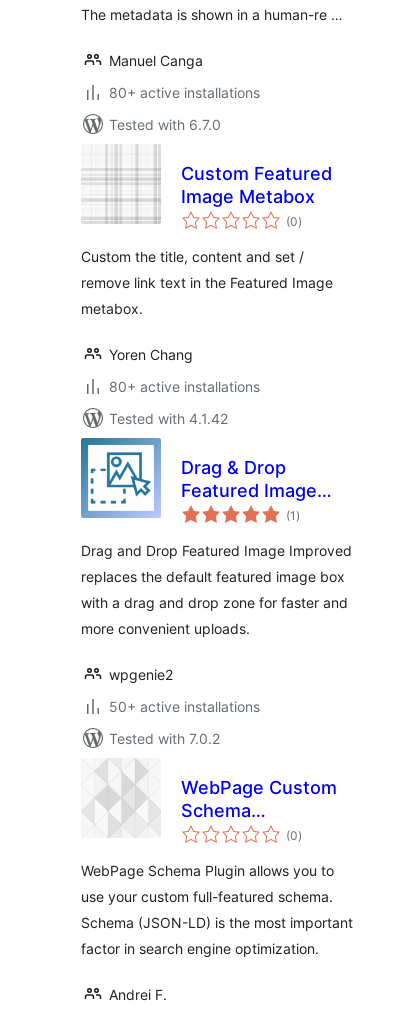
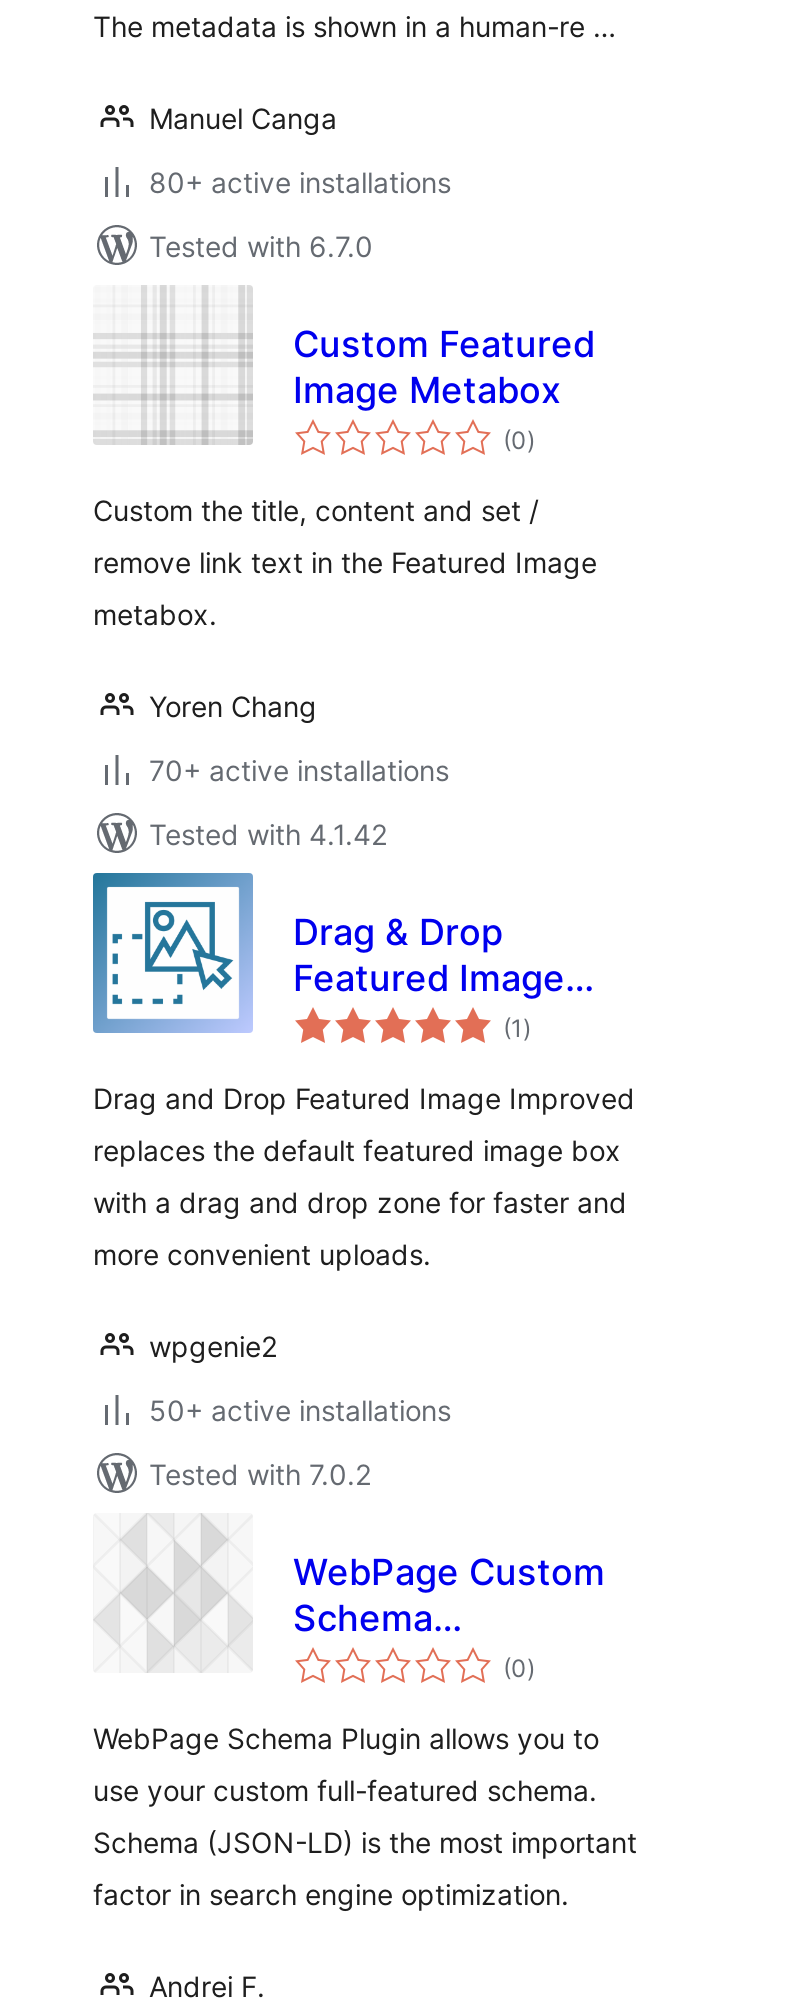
[109,378,260,395] 80+ active installations -> [149,753,449,787] 70+ active installations

